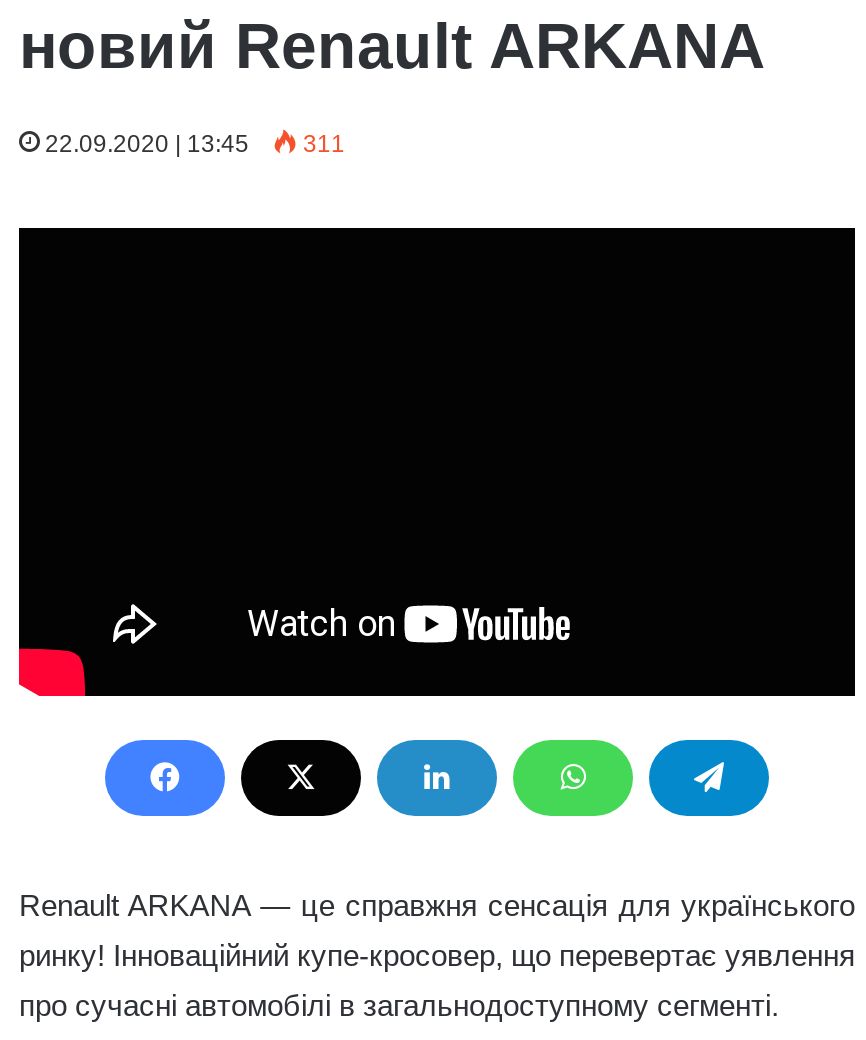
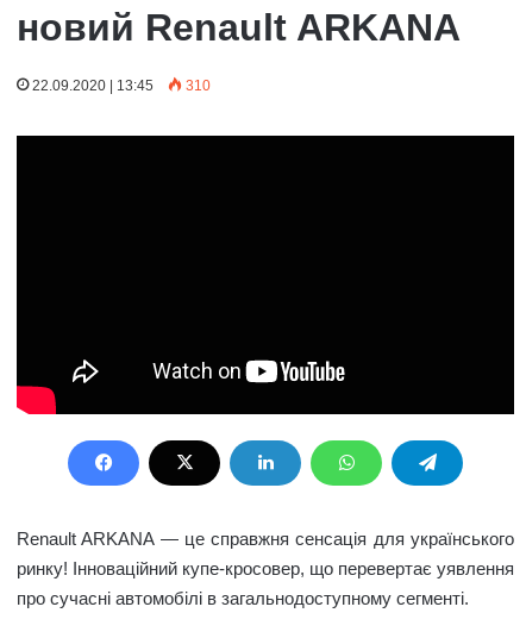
[297,130,345,158] 311 -> [182,77,211,94] 310

